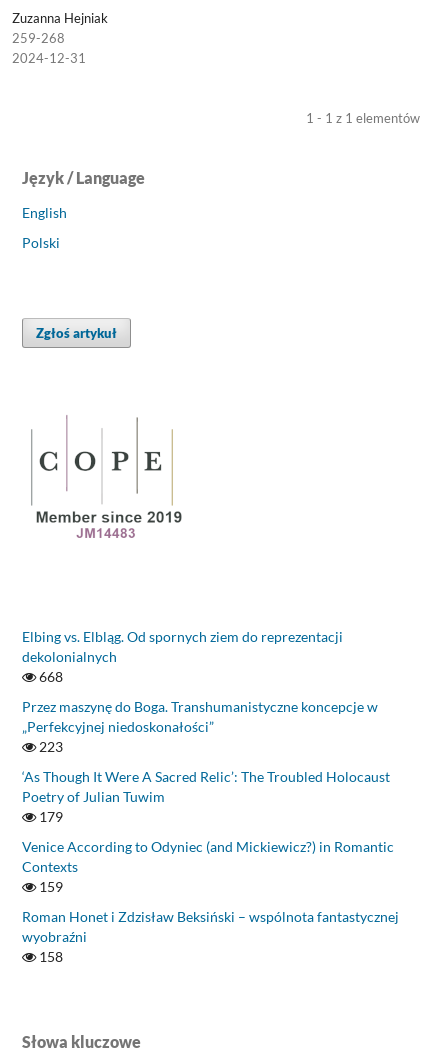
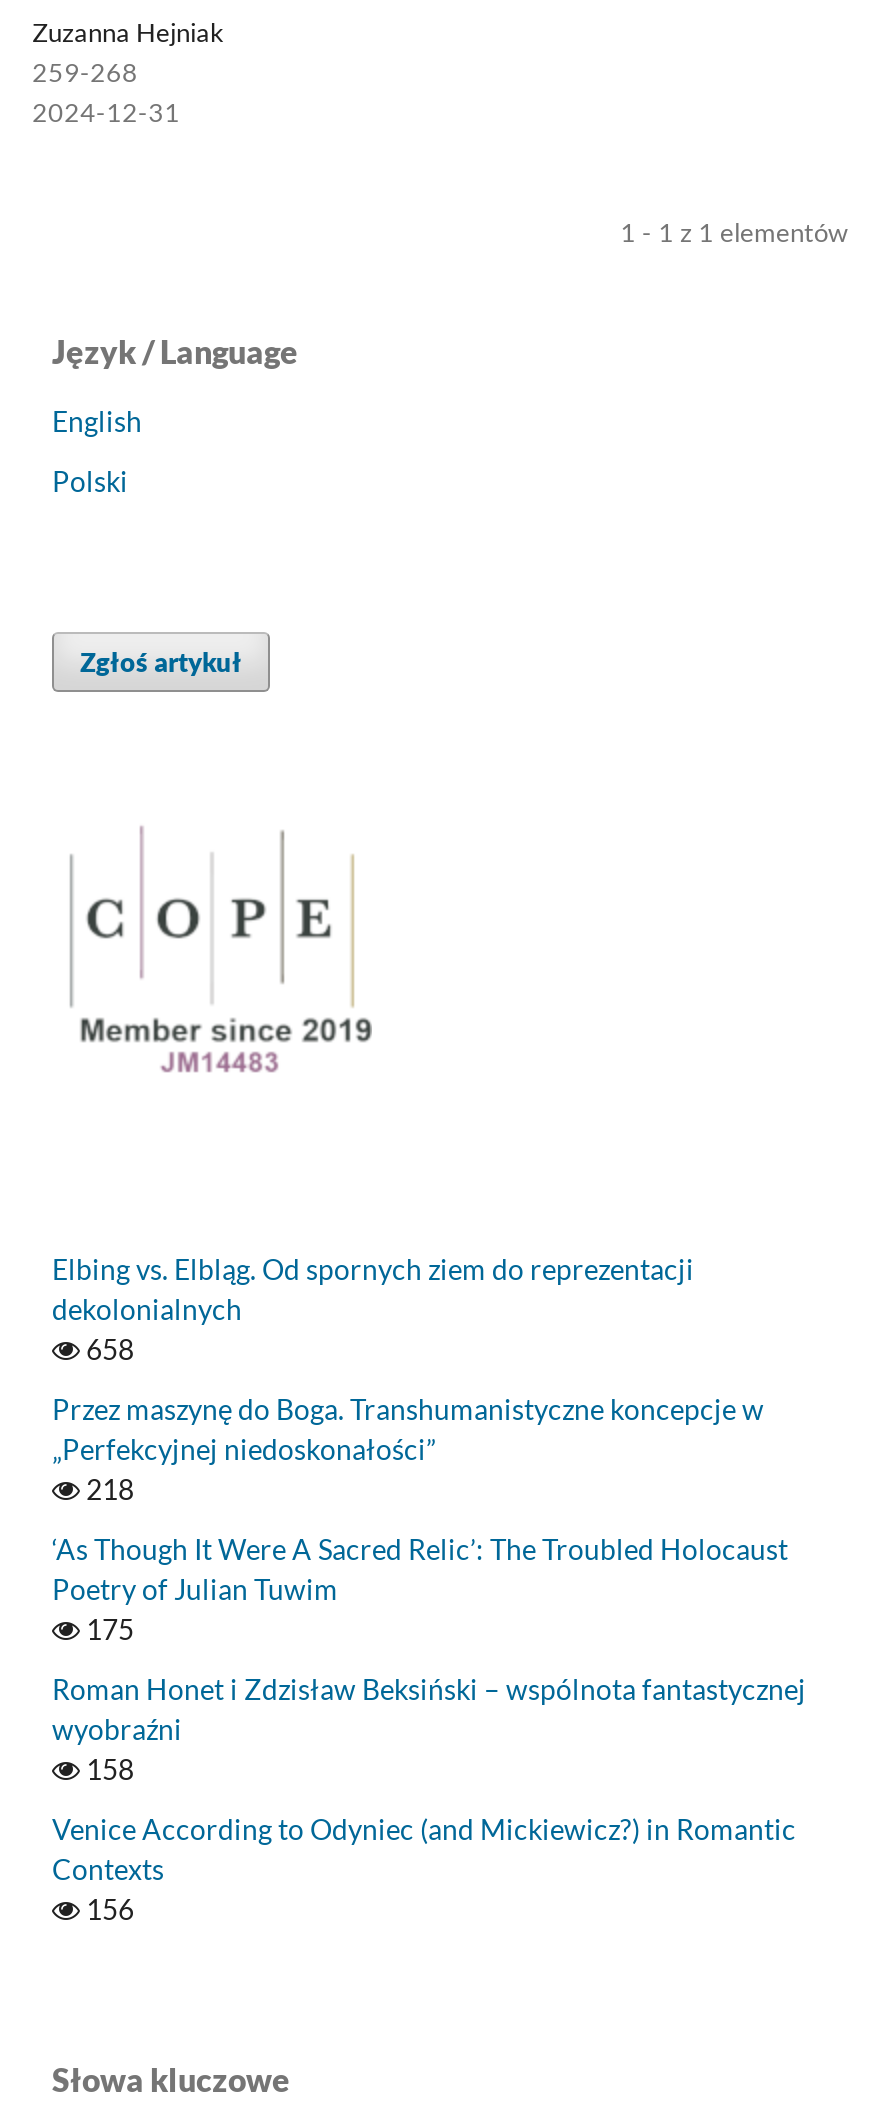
[36,668,63,685] 668 -> [80,1332,134,1366] 658
[36,738,63,755] 223 -> [80,1472,134,1506] 218
[36,808,63,895] 179 | 159 -> [80,1612,134,1646] 175
moved [22,838,394,875] -> [52,1811,796,1885]: Venice According to Odyniec (and Mickiewicz?) in Romantic | Contexts
moved [22,908,399,965] -> [52,1671,806,1785]: Roman Honet i Zdzisław Beksiński – wspólnota fantastycznej | wyobraźni | 158
none -> [80,1891,134,1925] 156

